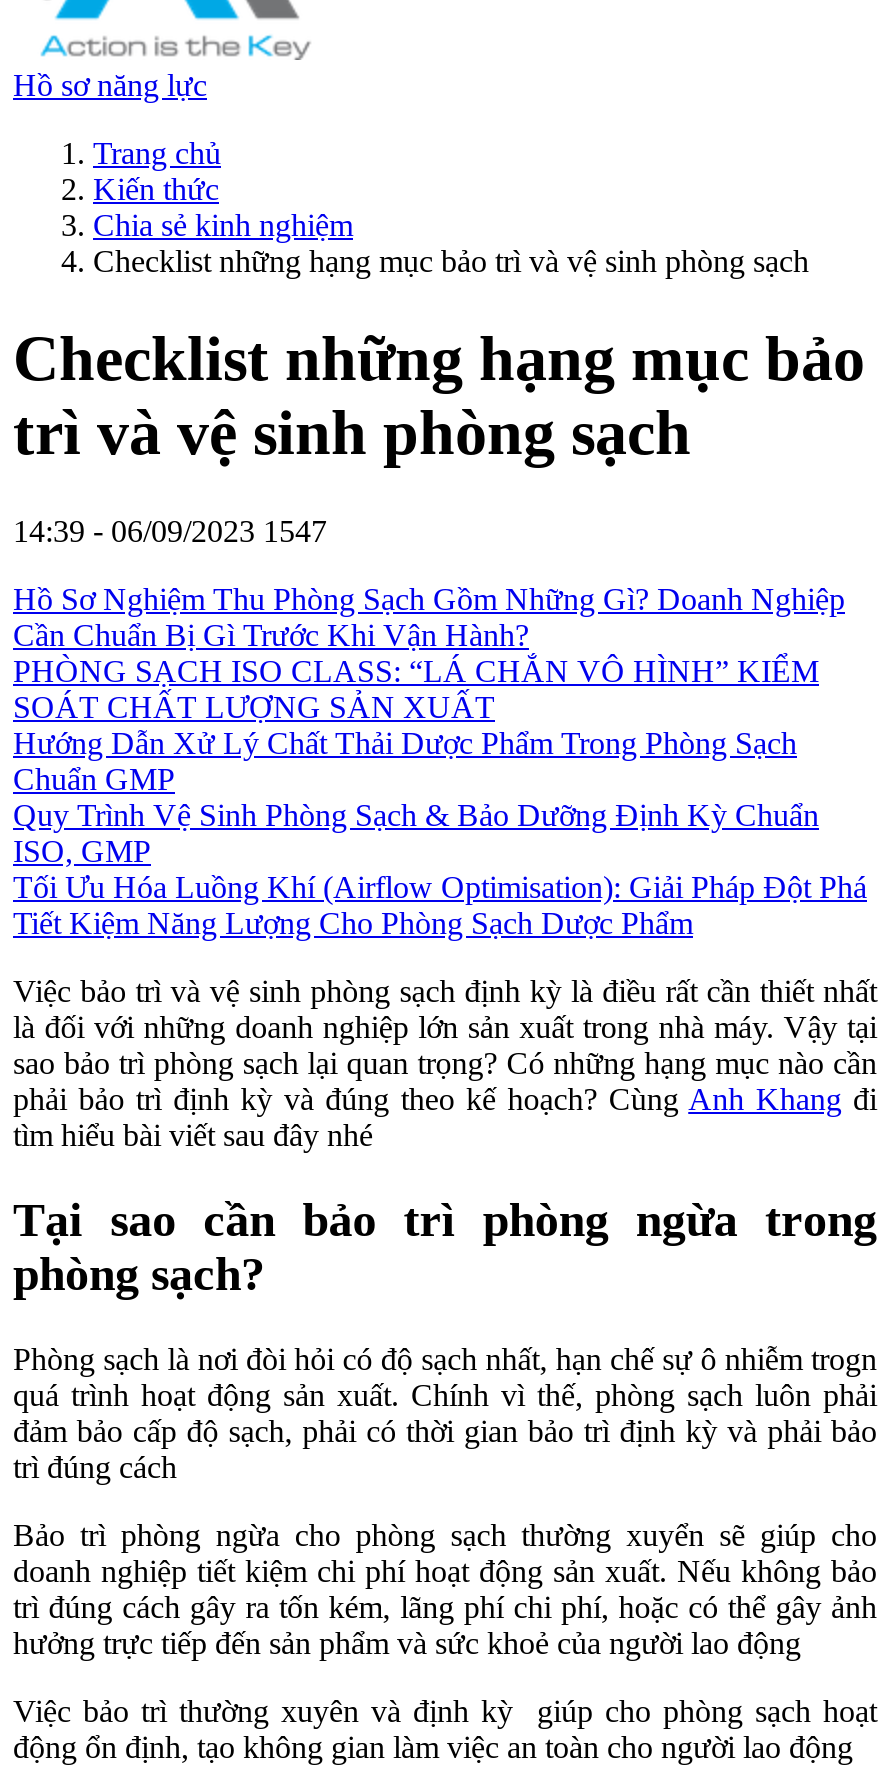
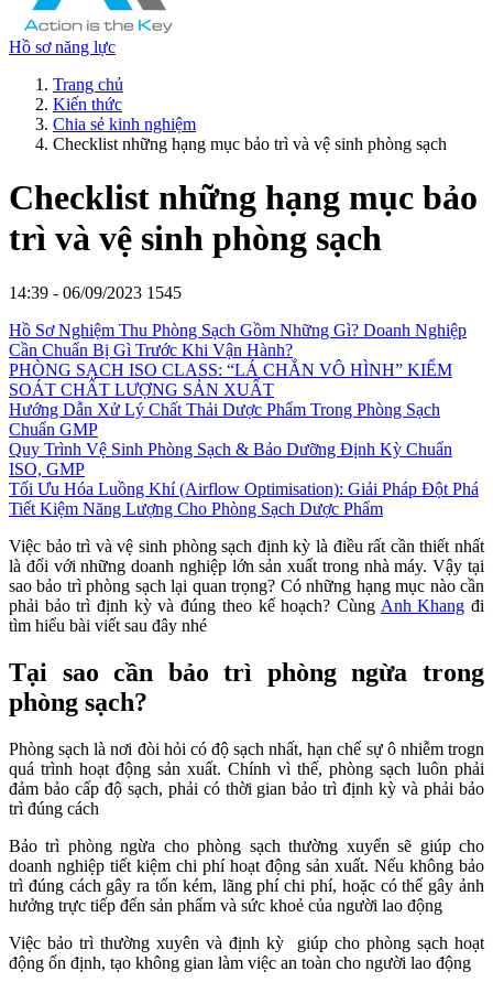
[13,514,327,548] 14:39 - 06/09/2023 1547 -> [9,283,182,302] 14:39 - 06/09/2023 1545

